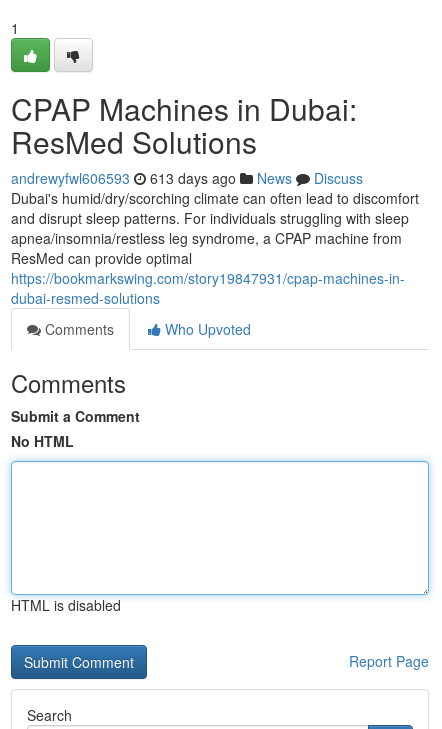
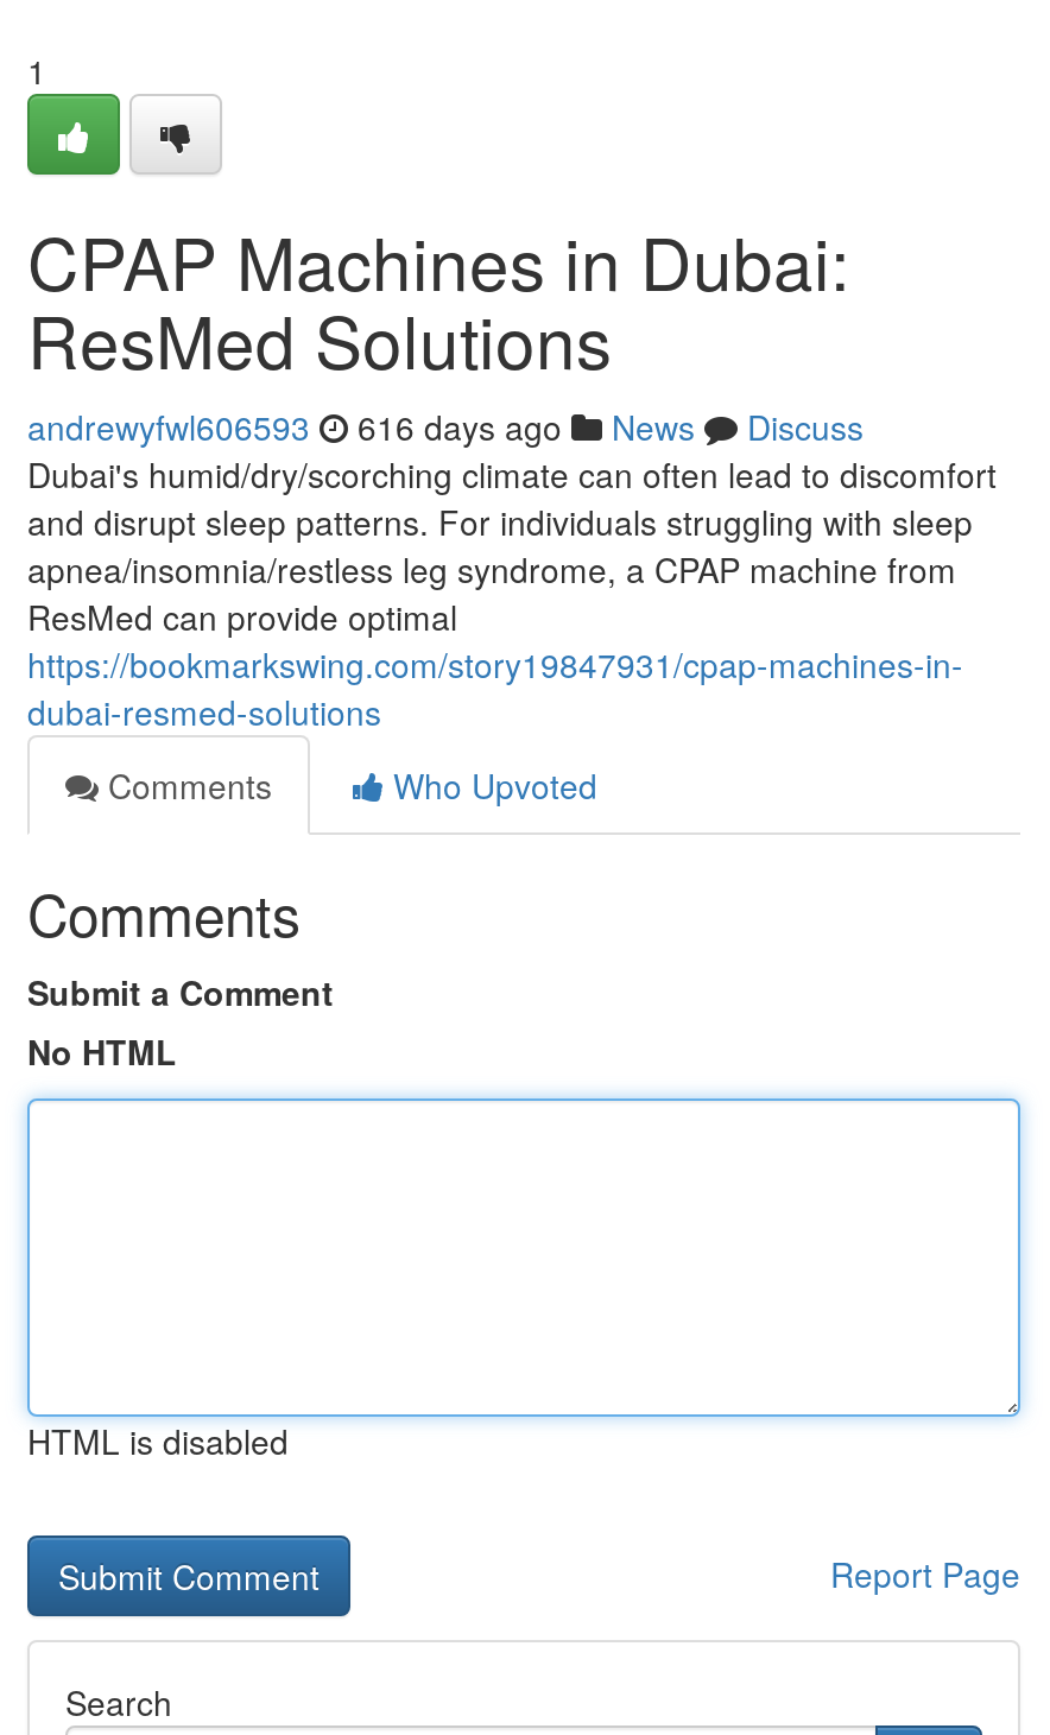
[11,168,363,188] andrewyfwl606593 613 days ago News Discuss -> [27,403,864,450] andrewyfwl606593 616 days ago News Discuss

